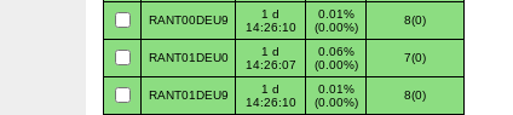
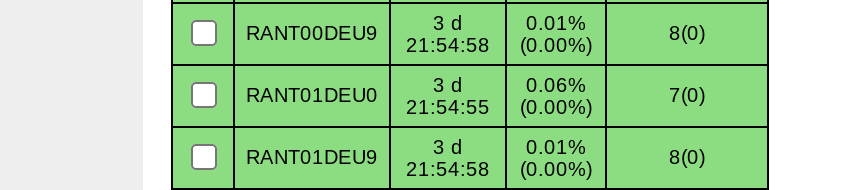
[261,7,279,21] 1 d -> [433,12,463,34] 3 d
[245,21,358,34] 14:26:10 (0.00%) -> [406,34,592,56] 21:54:58 (0.00%)
[261,45,279,58] 1 d -> [433,74,463,96] 3 d
[245,58,358,71] 14:26:07 (0.00%) -> [406,96,592,118] 21:54:55 (0.00%)
[261,82,279,96] 1 d -> [433,136,463,158] 3 d
[245,96,358,109] 14:26:10 (0.00%) -> [406,158,592,180] 21:54:58 (0.00%)

